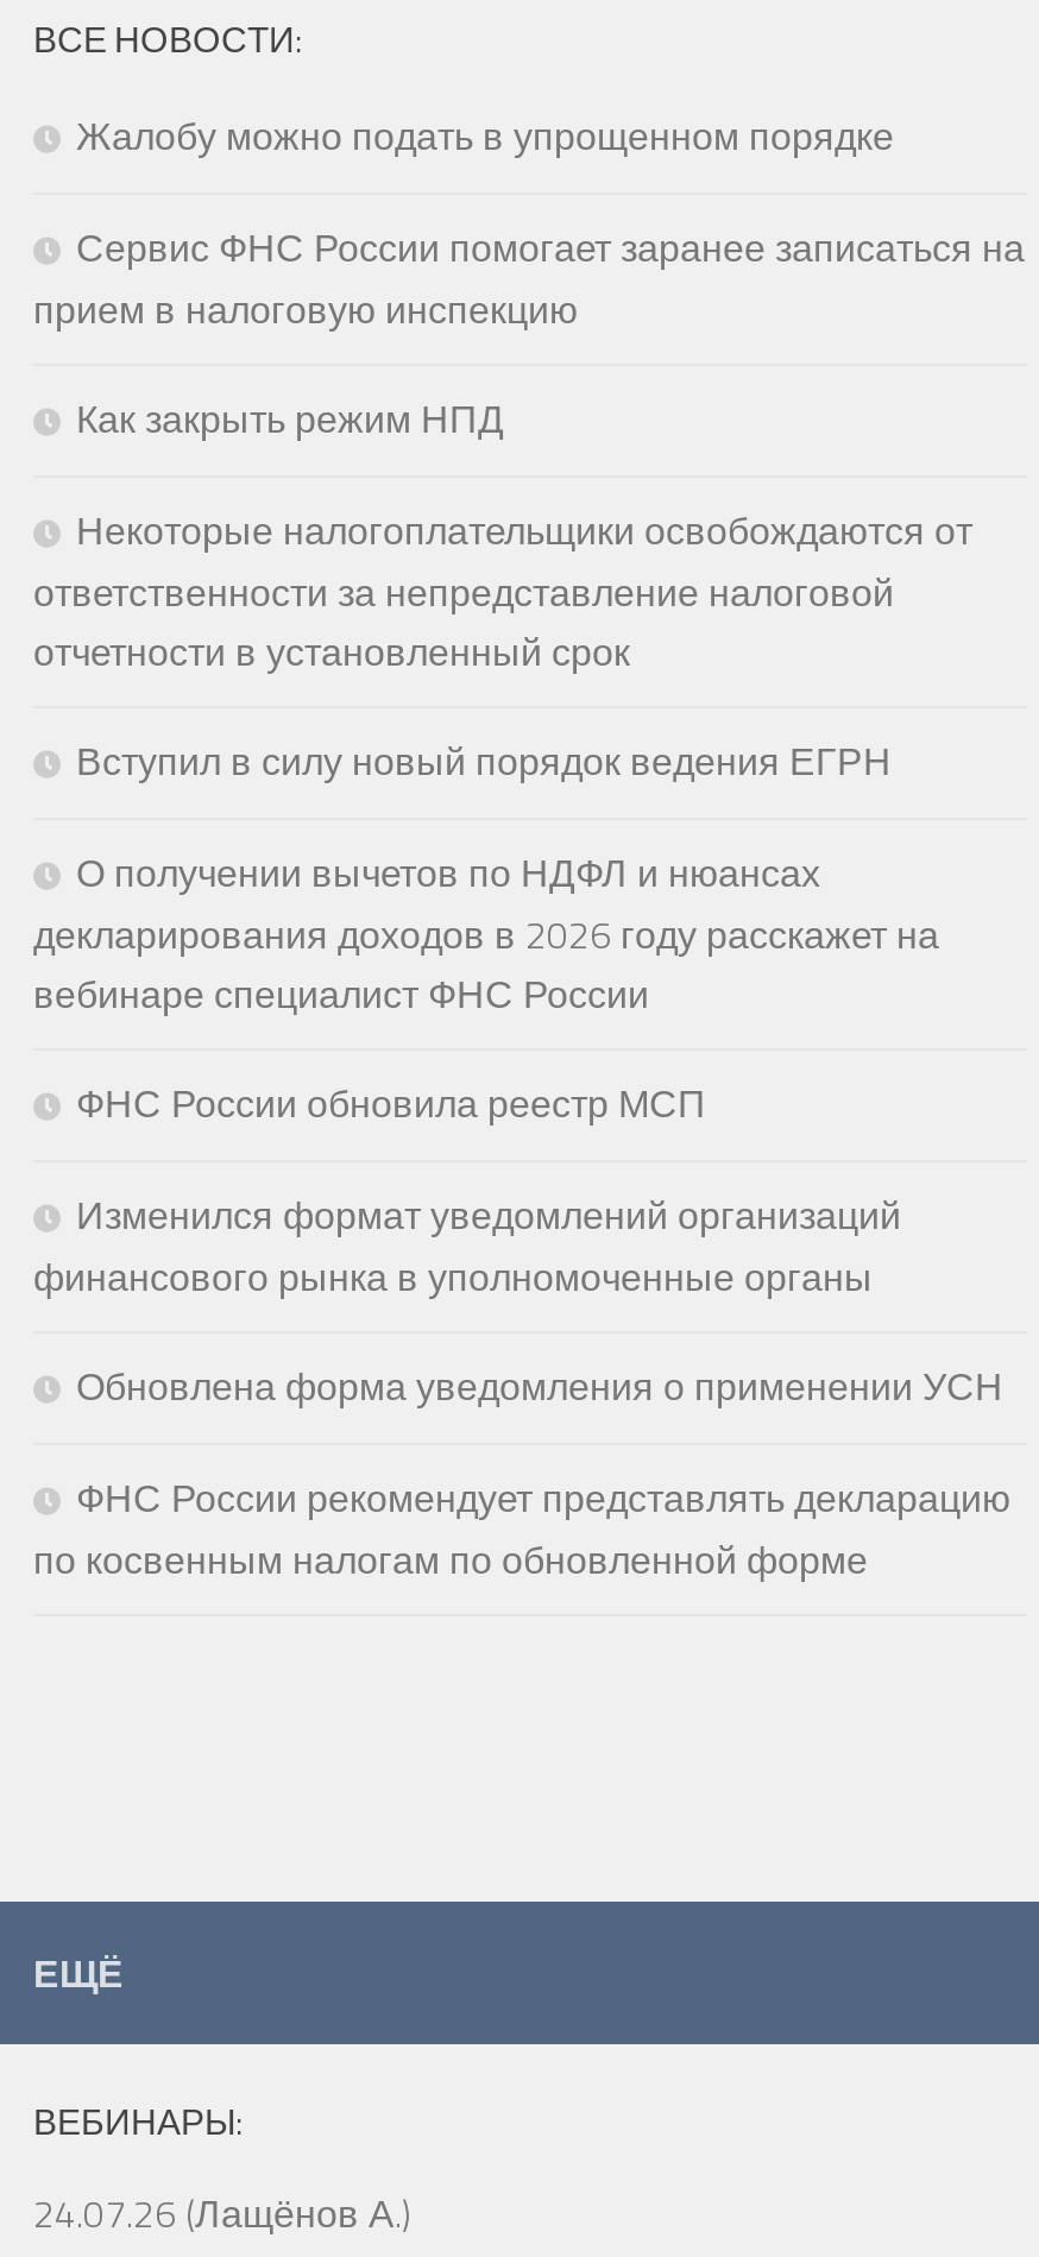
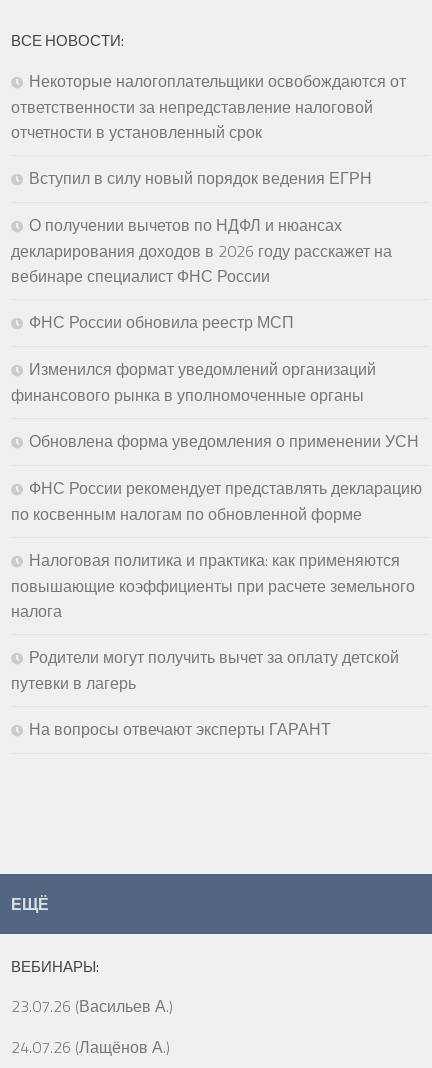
[33,105,1025,445] Жалобу можно подать в упрощенном порядке | Сервис ФНС России помогает заранее записаться на | прием в налоговую инспекцию | Как закрыть режим НПД -> none
moved [33,500,1010,1586] -> [11,69,422,526]: Некоторые налогоплательщики освобождаются от | ответственности за непредставление налоговой | отчетности в установленный срок | ... | ФНС России рекомендует представлять декларацию | по косвенным налогам по обновленной форме
none -> [11,548,415,741] Налоговая политика и практика: как применяются | повышающие коэффициенты при расчете земельного | налога | Родители могут получить вычет за оплату детской | путевки в лагерь | На вопросы отвечают эксперты ГАРАНТ
none -> [11,994,173,1018] 23.07.26 (Васильев А.)

